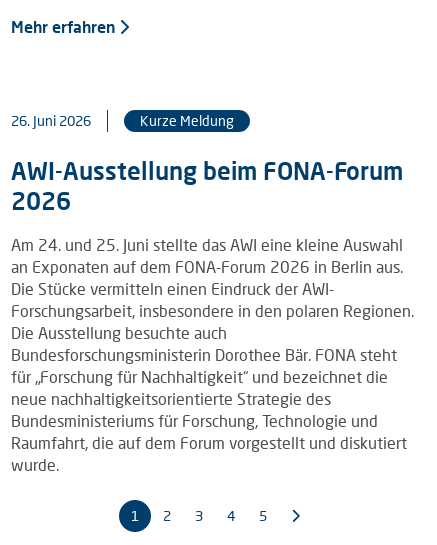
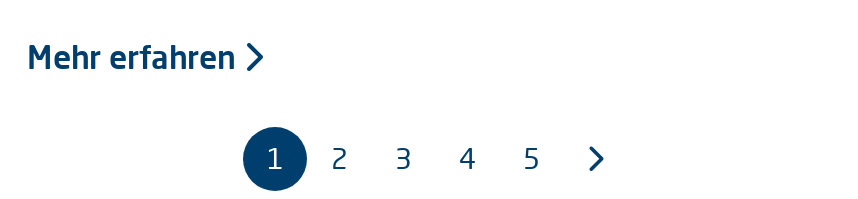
[11,112,414,474] 26. Juni 2026 | Kurze Meldung | AWI-Ausstellung beim FONA-Forum | 2026 | Am 24. und 25. Juni stellte das AWI eine kleine Auswahl | an Exponaten auf dem FONA-Forum 2026 in Berlin aus. | Die Stücke vermitteln einen Eindruck der AWI- | Forschungsarbeit, insbesondere in den polaren Regionen. | Die Ausstellung besuchte auch | Bundesforschungsministerin Dorothee Bär. FONA steht | für „Forschung für Nachhaltigkeit“ und bezeichnet die | neue nachhaltigkeitsorientierte Strategie des | Bundesministeriums für Forschung, Technologie und | Raumfahrt, die auf dem Forum vorgestellt und diskutiert | wurde. -> none

